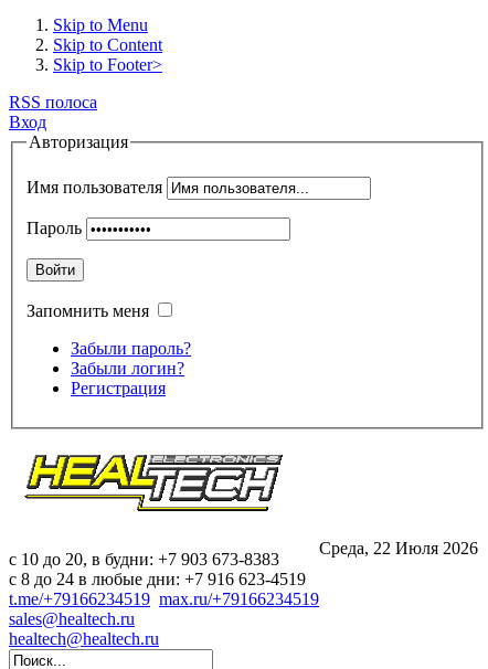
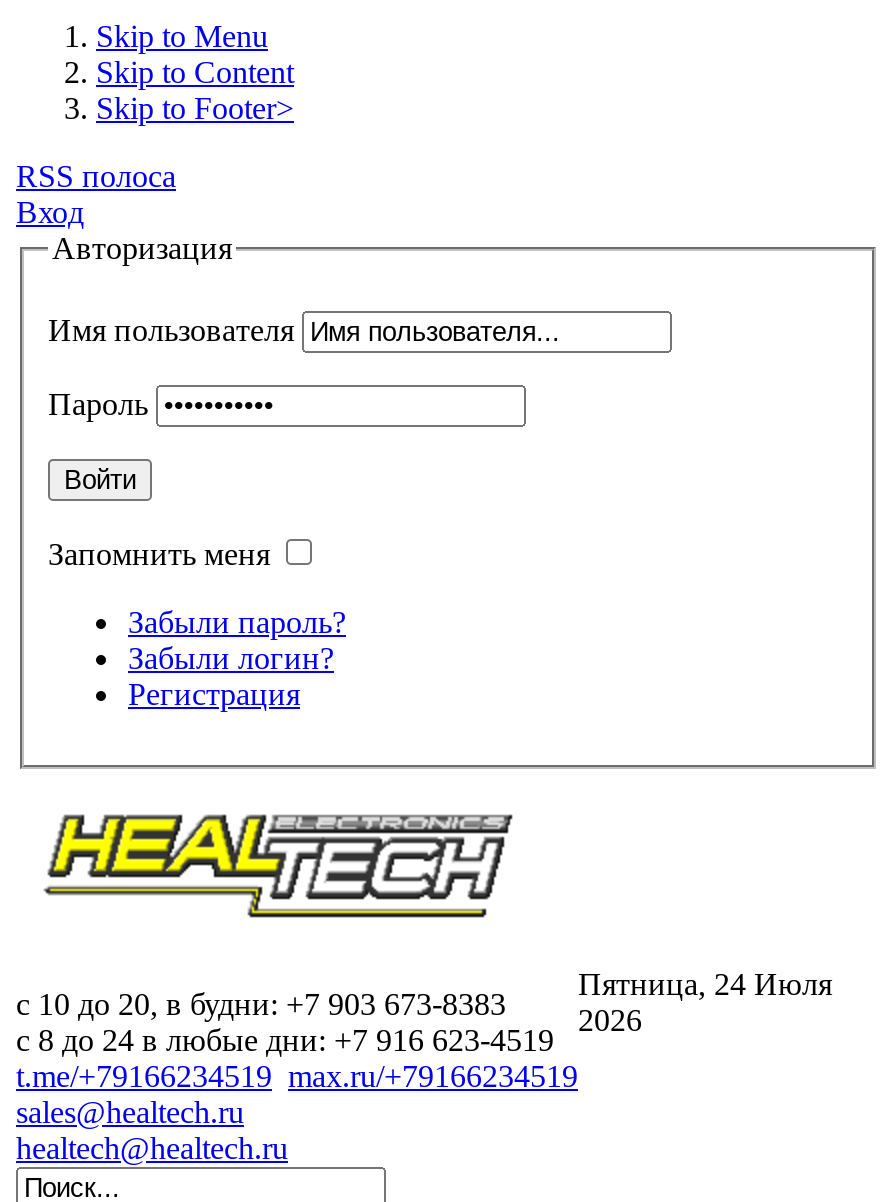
[319,538,478,557] Среда, 22 Июля 2026 -> [578,966,832,1036] Пятница, 24 Июля | 2026

